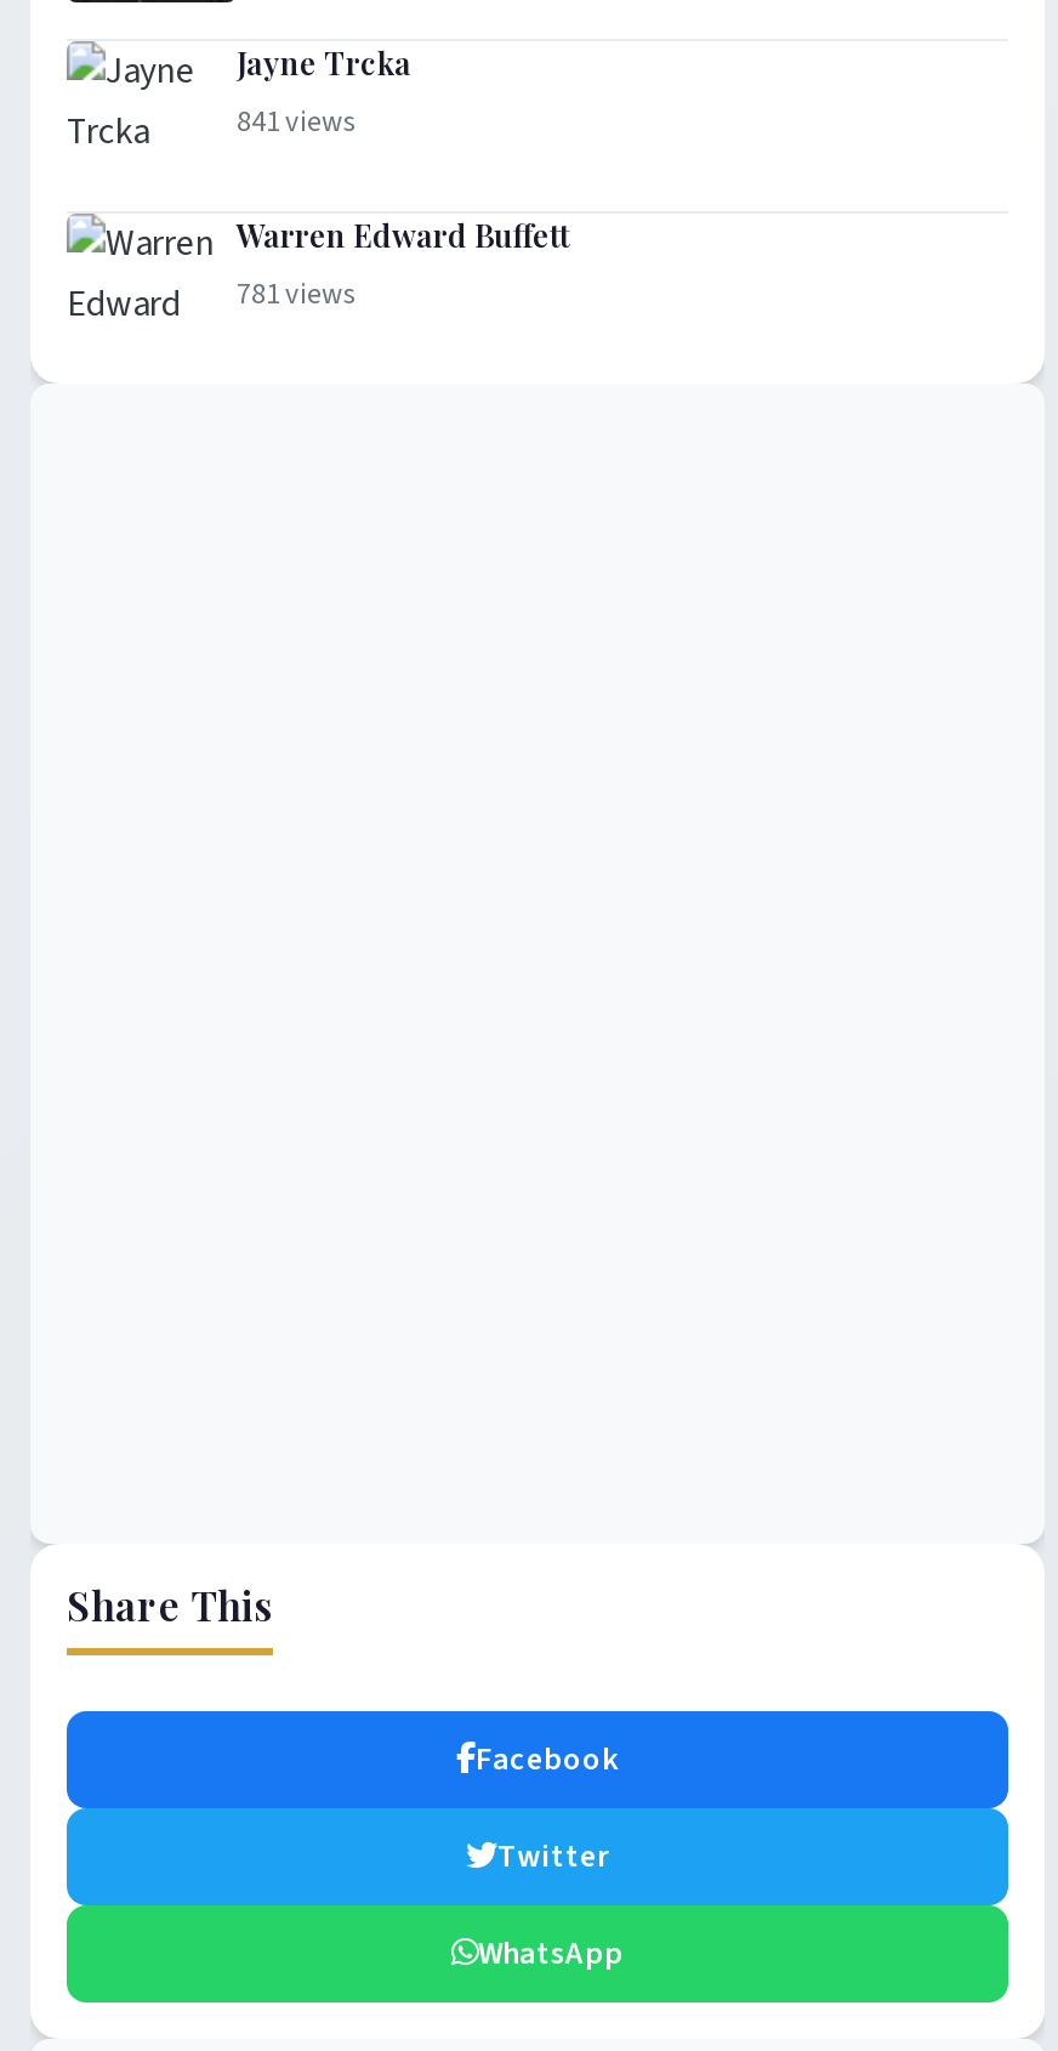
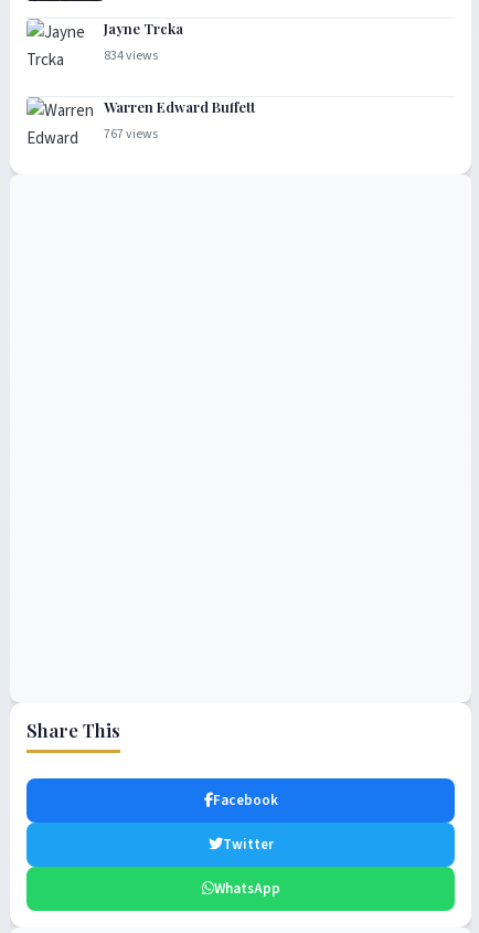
[237,102,355,144] 841 views -> [104,47,158,65] 834 views
[237,275,355,316] 781 views -> [104,125,158,144] 767 views

